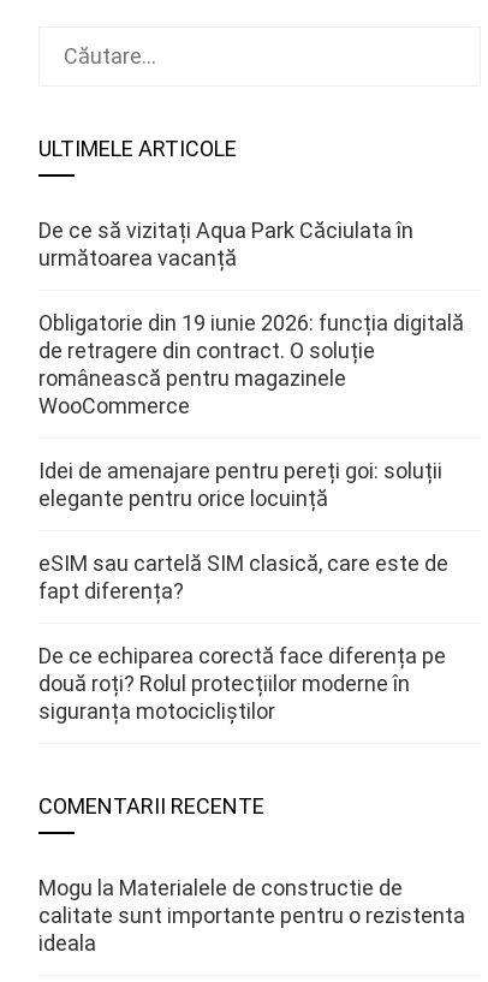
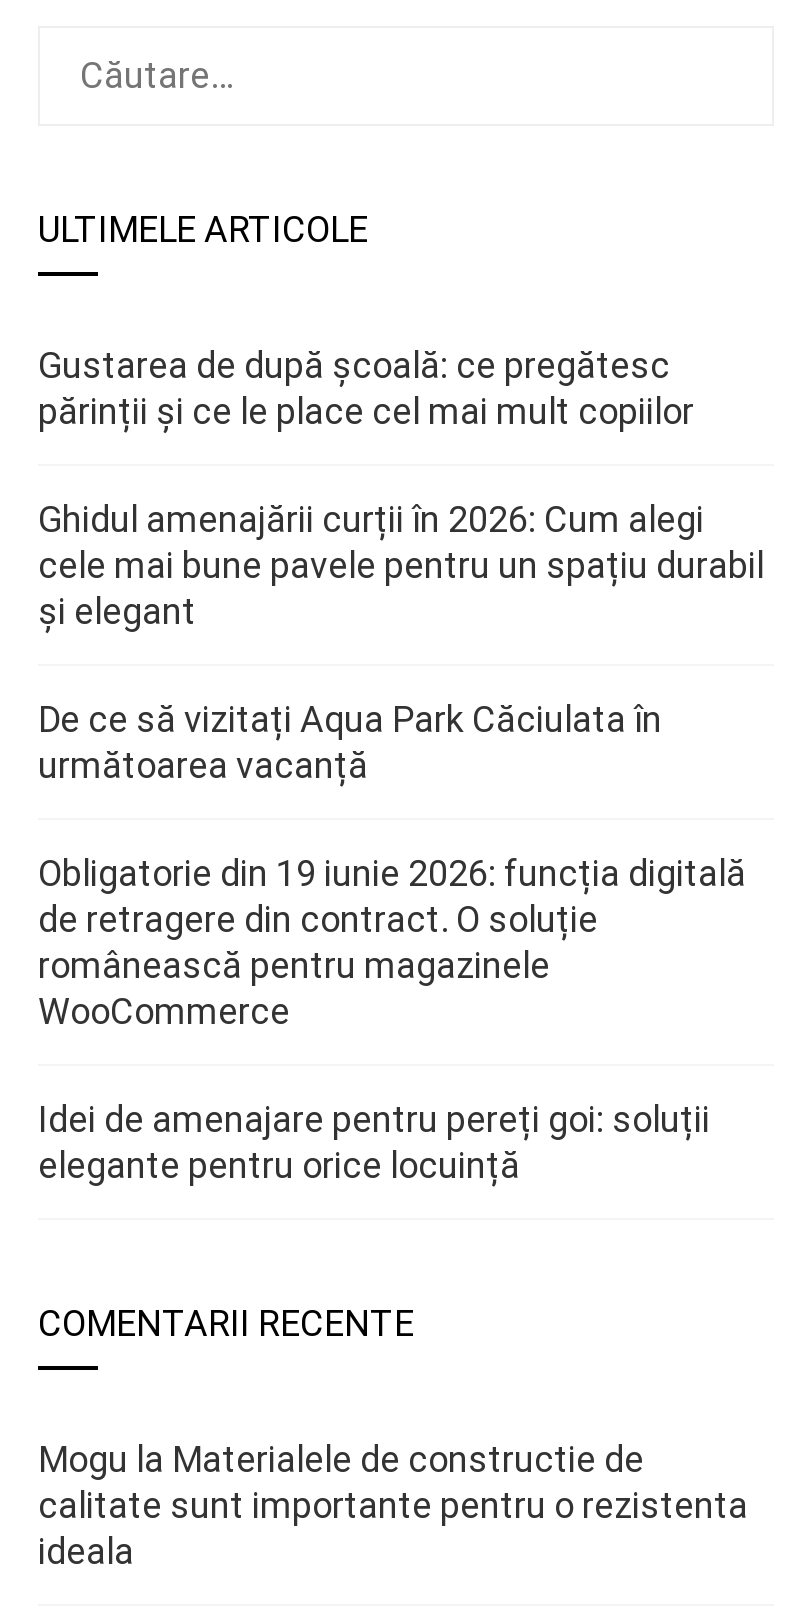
none -> [38,344,764,632] Gustarea de după școală: ce pregătesc | părinții și ce le place cel mai mult copiilor | Ghidul amenajării curții în 2026: Cum alegi | cele mai bune pavele pentru un spațiu durabil | și elegant
moved [38,218,464,511] -> [38,698,746,1186]: De ce să vizitați Aqua Park Căciulata în | următoarea vacanță | Obligatorie din 19 iunie 2026: funcția digitală | de retragere din contract. O soluție | românească pentru magazinele | WooCommerce | Idei de amenajare pentru pereți goi: soluții | elegante pentru orice locuință
[38,550,448,724] eSIM sau cartelă SIM clasică, care este de | fapt diferența? | De ce echiparea corectă face diferența pe | două roți? Rolul protecțiilor moderne în | siguranța motocicliștilor -> none

